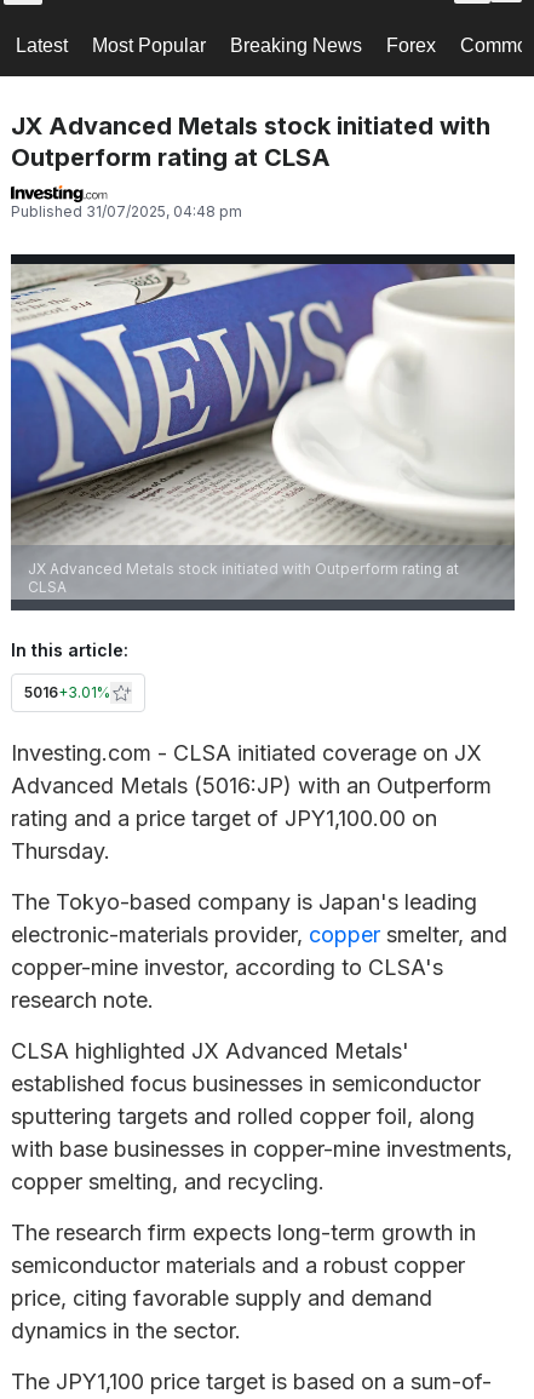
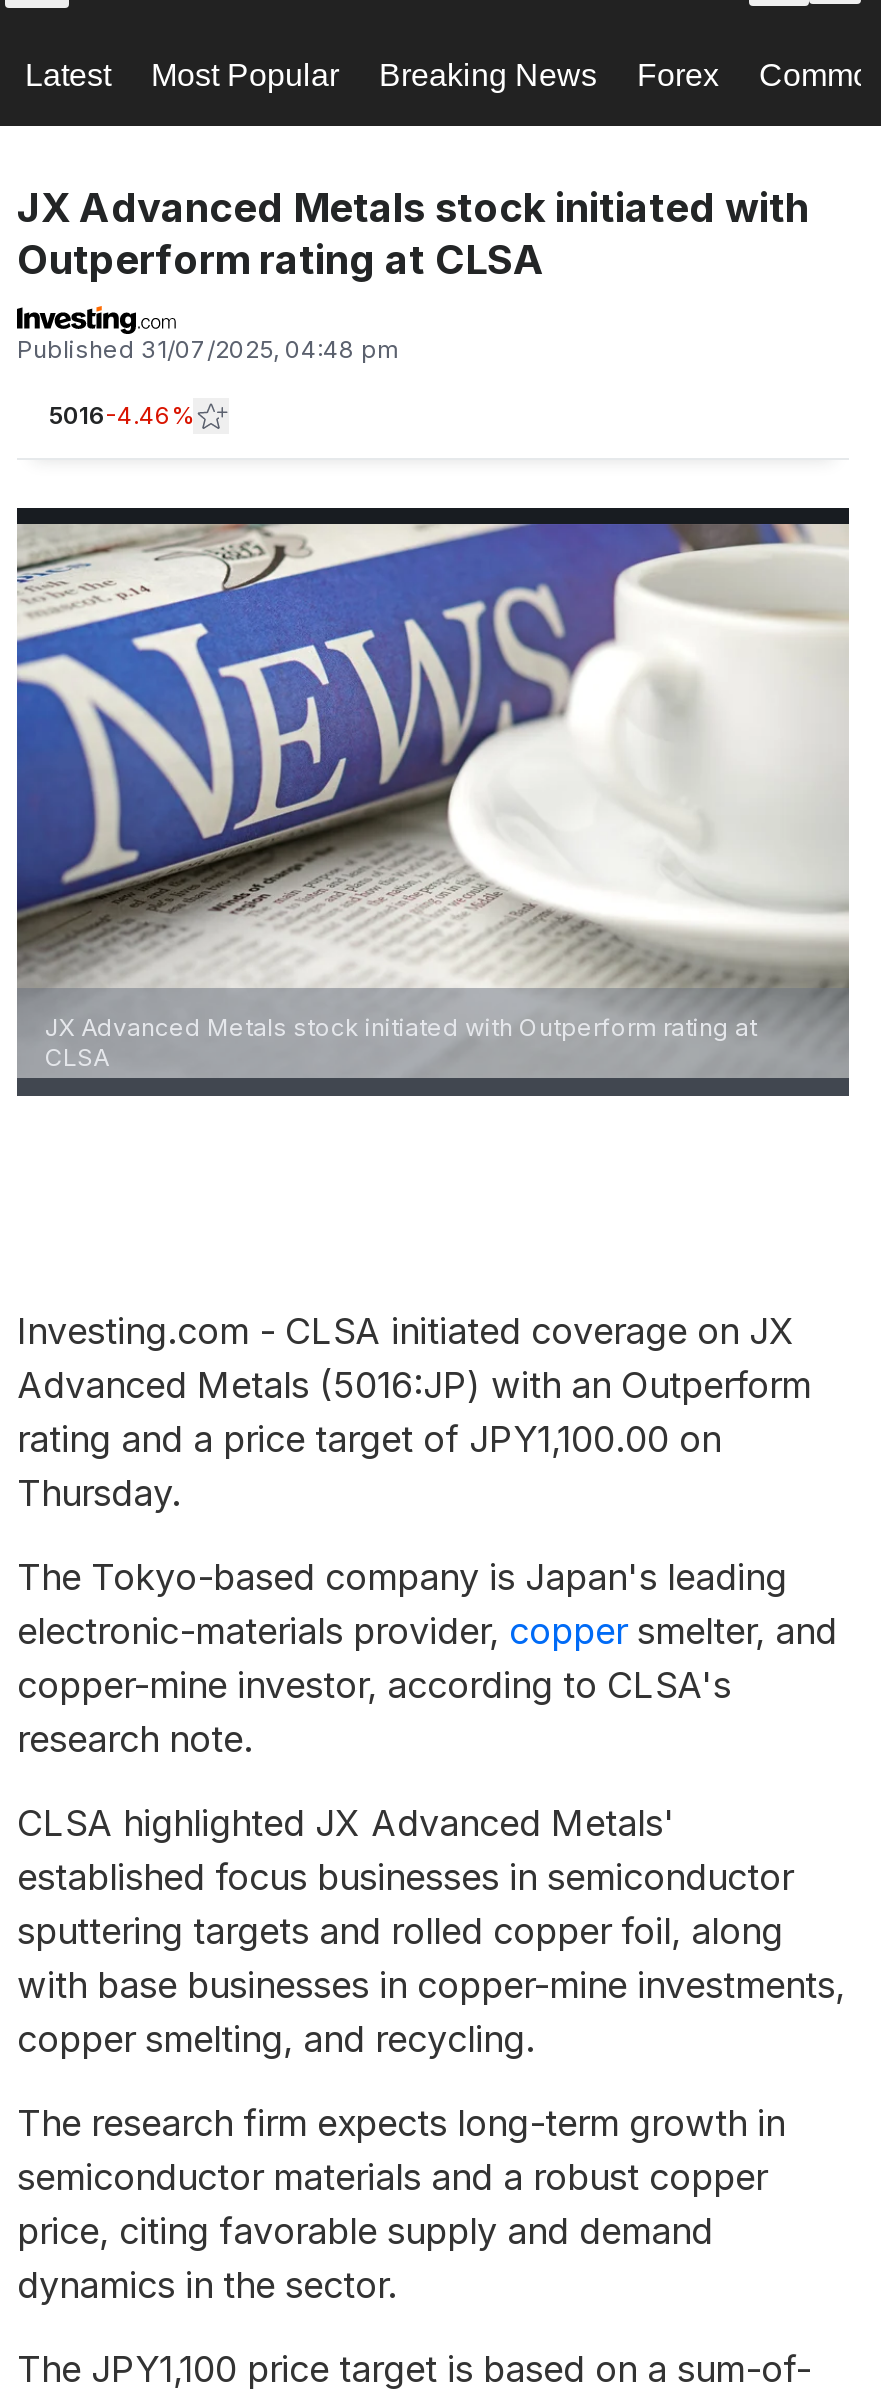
none -> [49,400,193,430] 5016-4.46%
[11,639,128,701] In this article: | 5016+3.01% -> none

